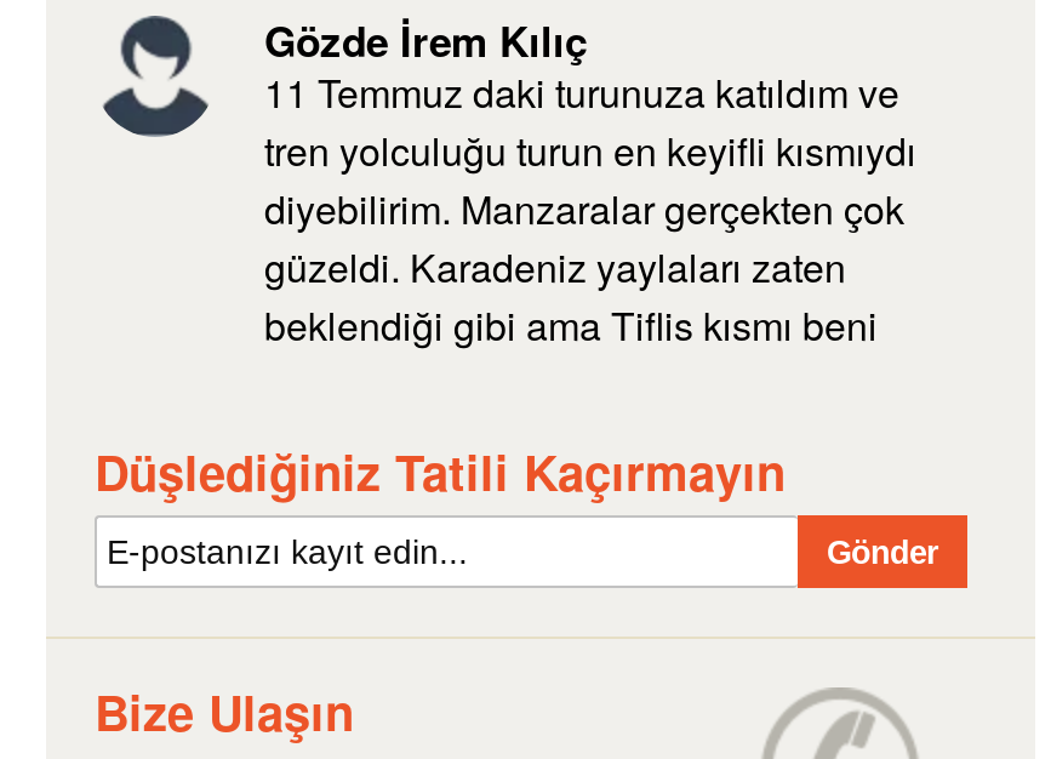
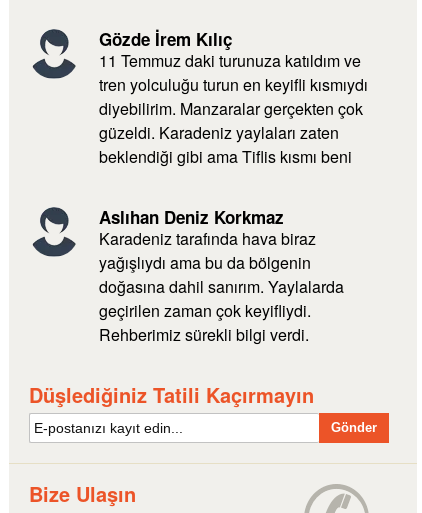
none -> [99,205,344,346] Aslıhan Deniz Korkmaz | Karadeniz tarafında hava biraz | yağışlıydı ama bu da bölgenin | doğasına dahil sanırım. Yaylalarda | geçirilen zaman çok keyifliydi. | Rehberimiz sürekli bilgi verdi.

